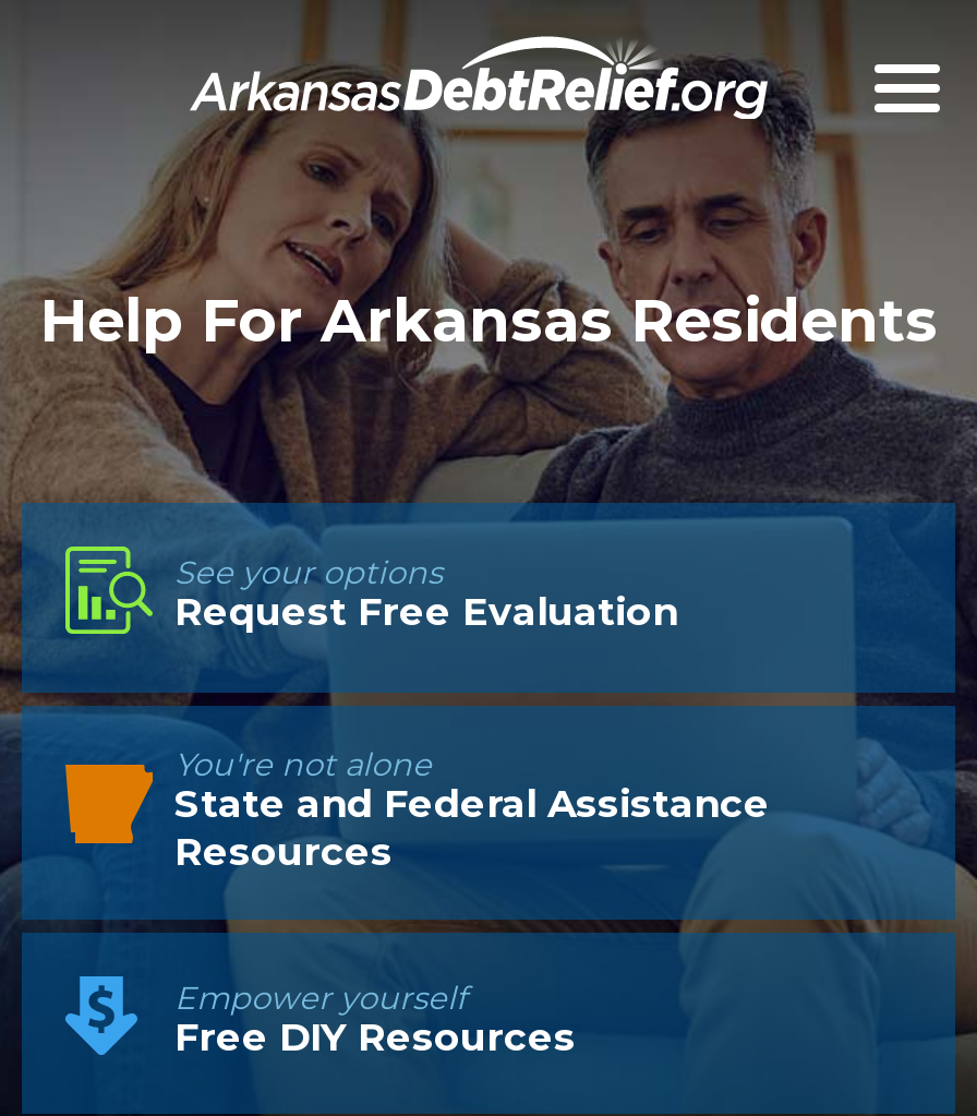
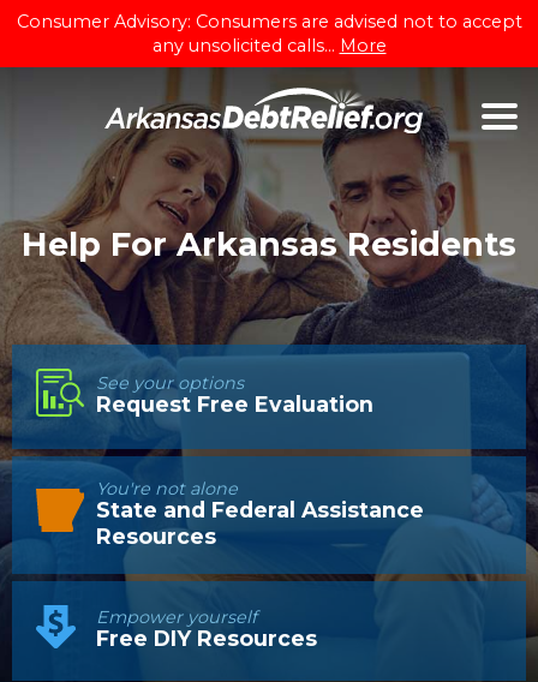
none -> [16,11,522,56] Consumer Advisory: Consumers are advised not to accept | any unsolicited calls... More

